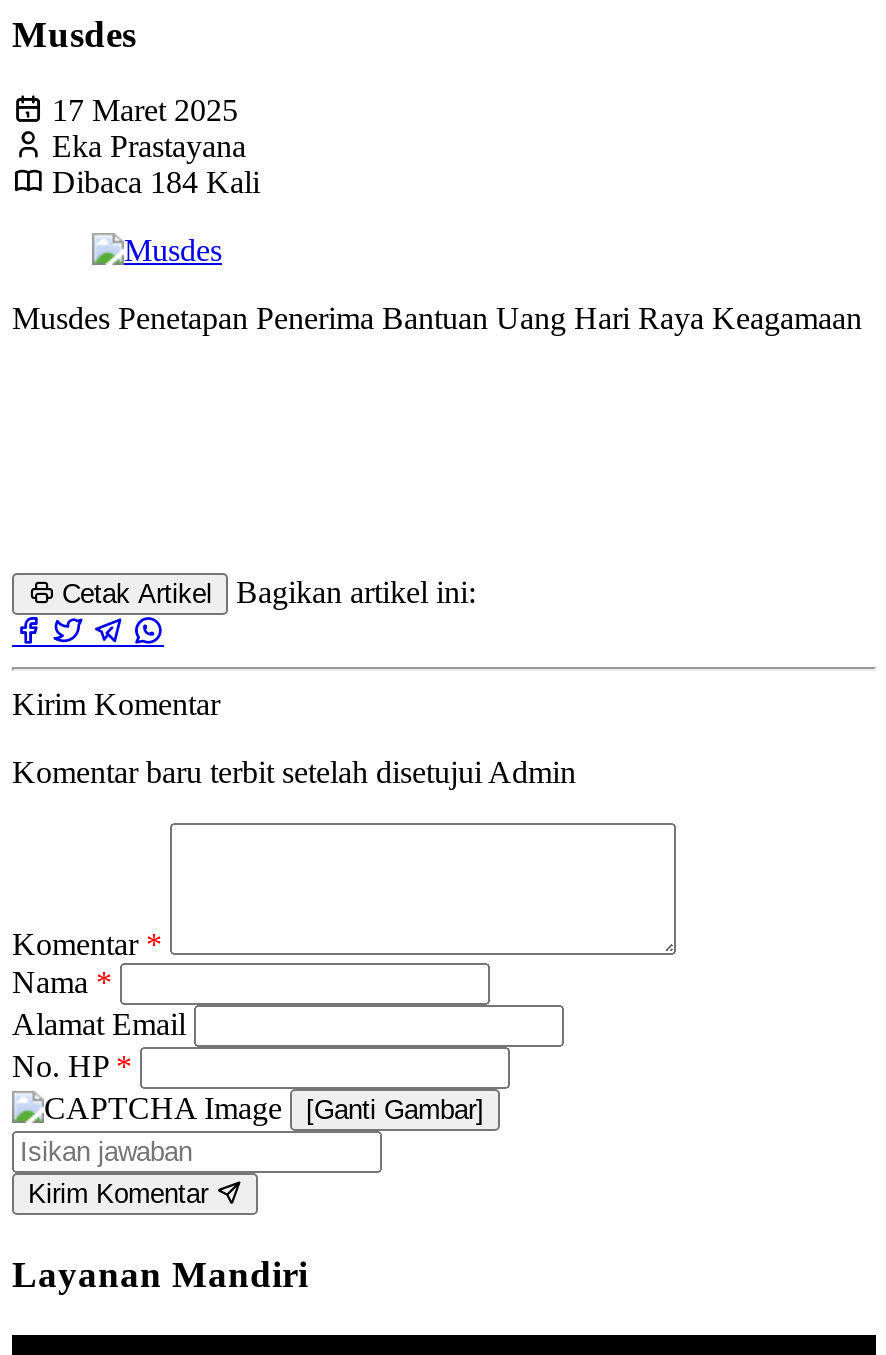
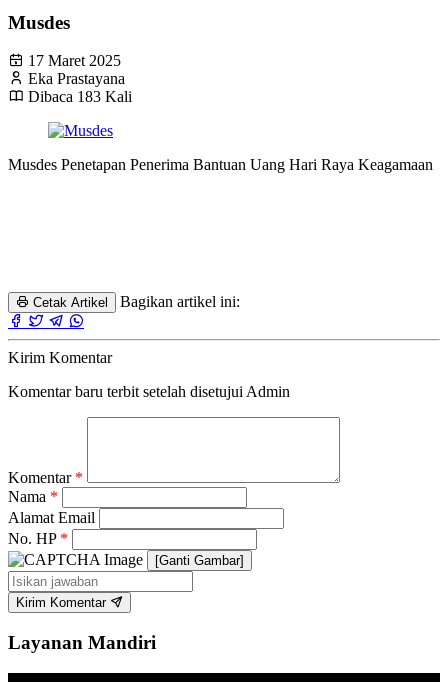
[52,166,260,200] Dibaca 184 Kali -> [28,88,132,105] Dibaca 183 Kali

